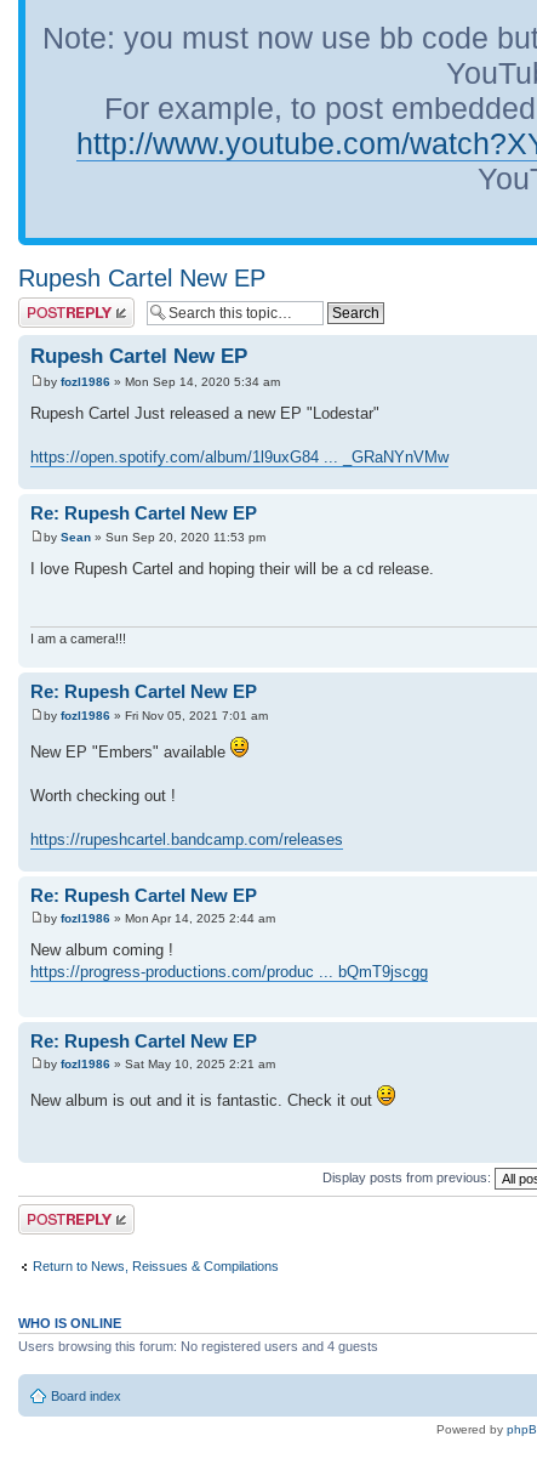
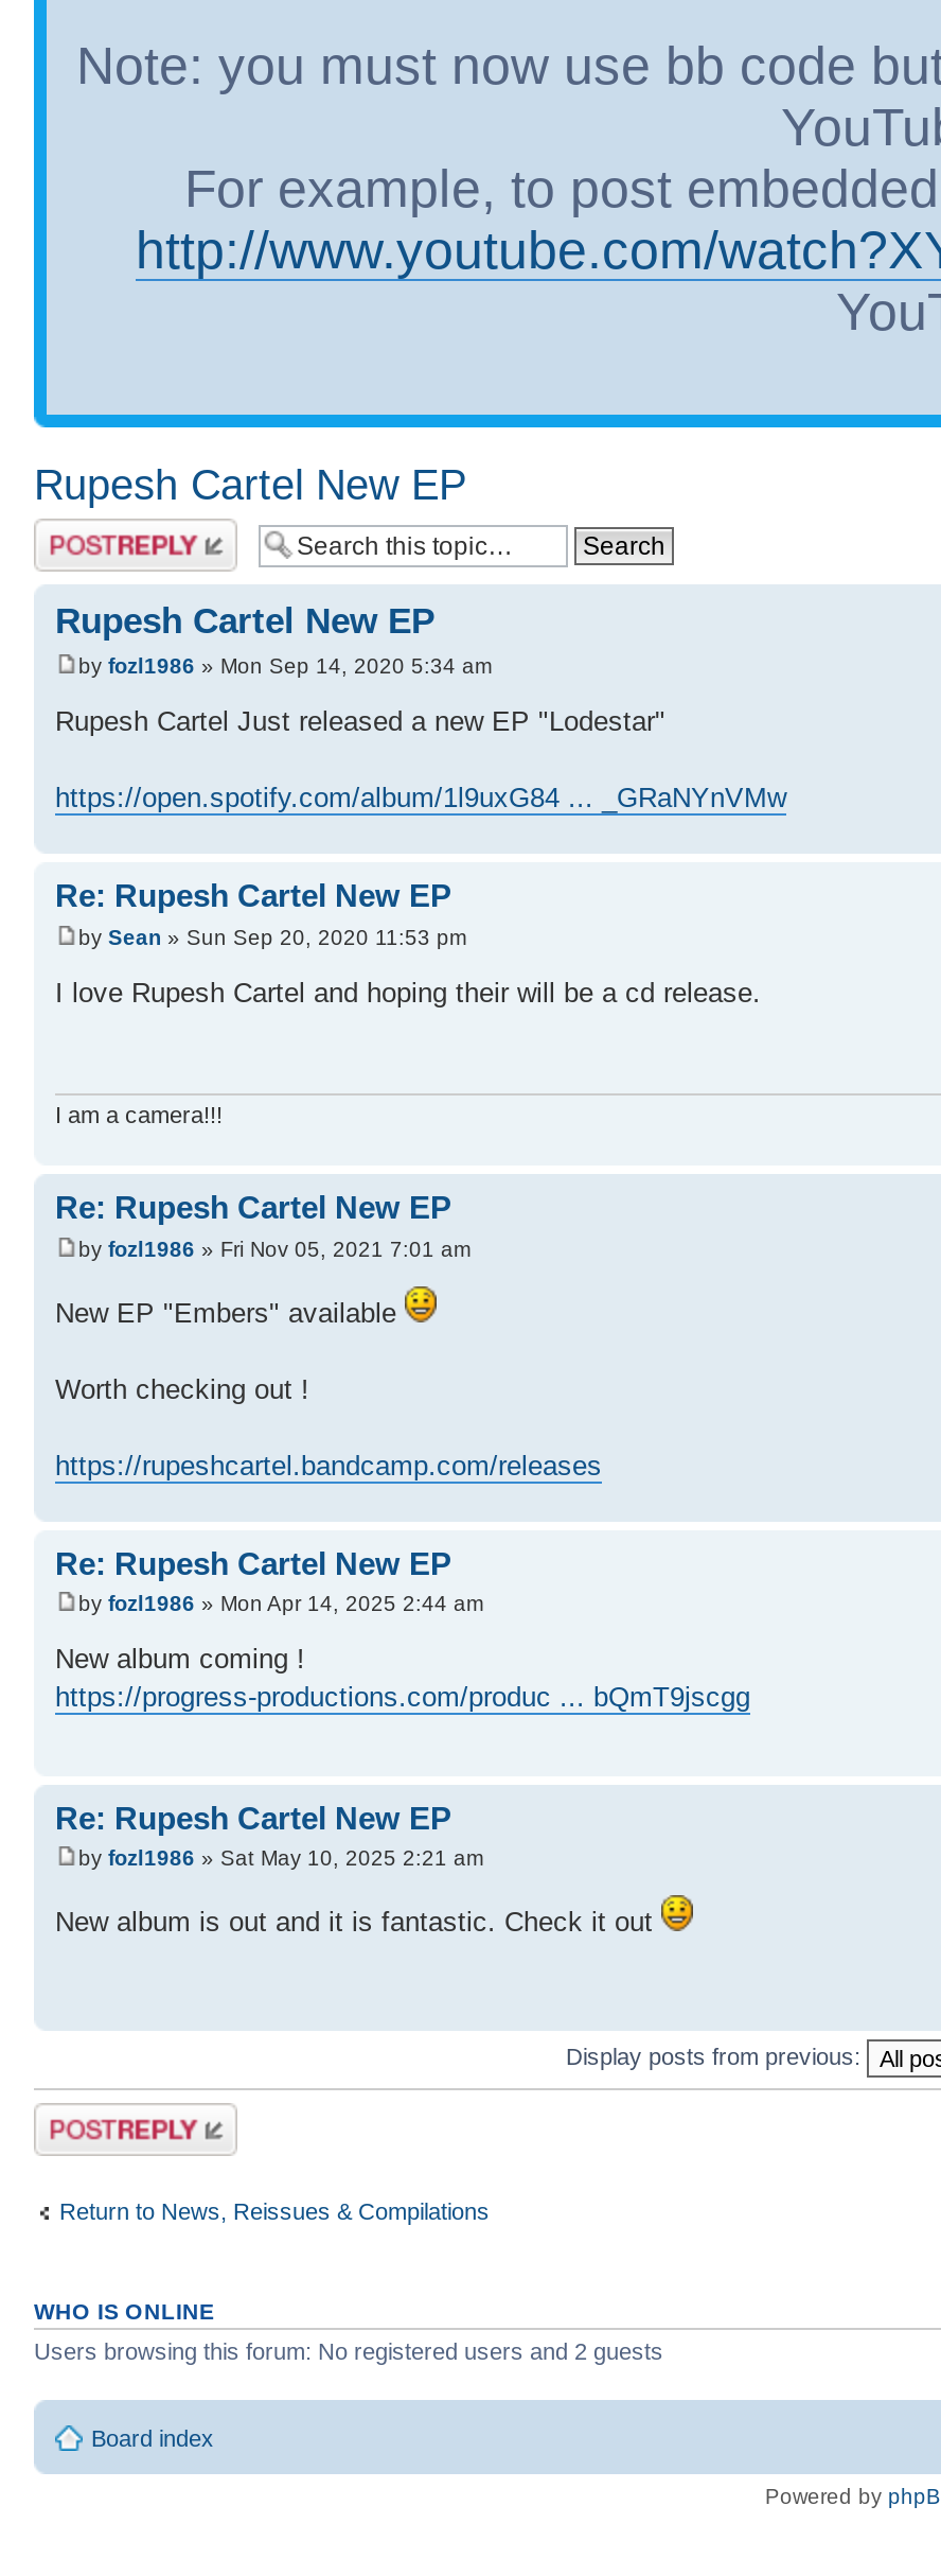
[18,1339,378,1353] Users browsing this forum: No registered users and 4 guests -> [34,2338,663,2363] Users browsing this forum: No registered users and 2 guests

